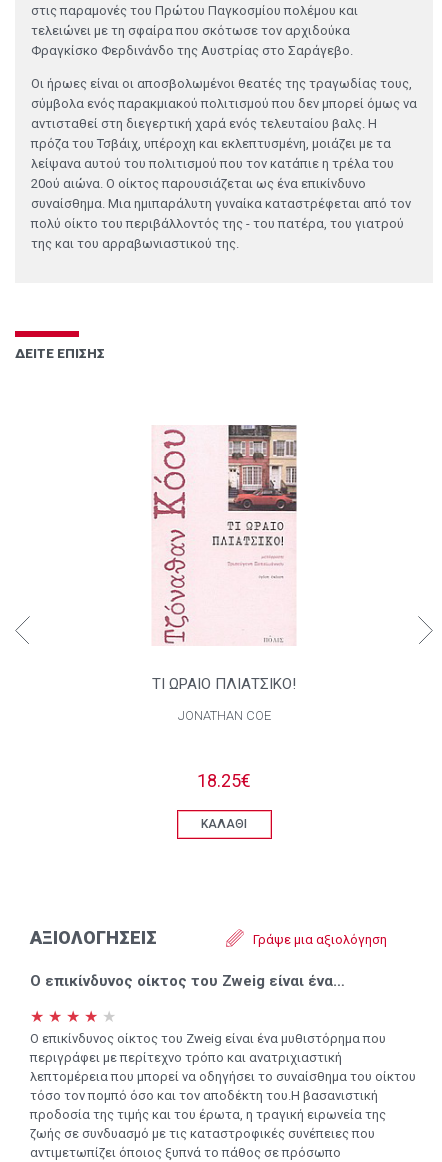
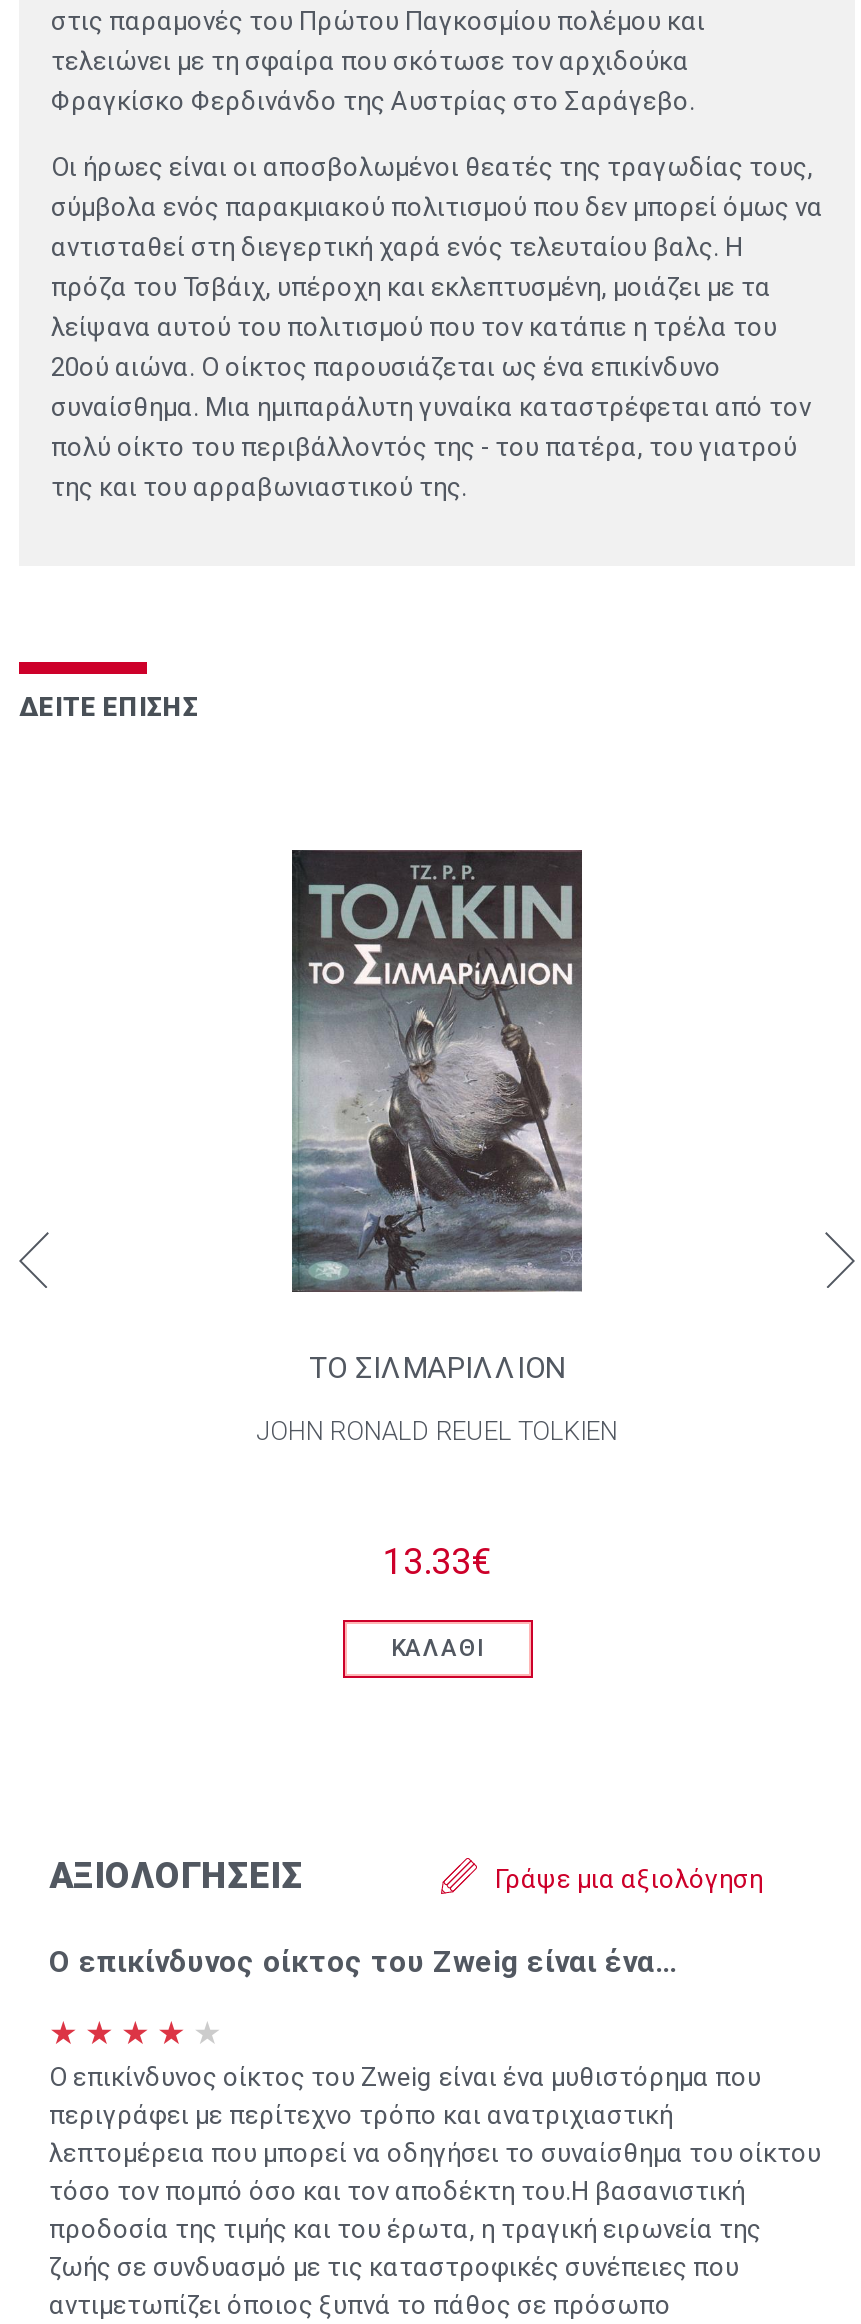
[151,424,297,693] [image] | ΤΙ ΩΡΑΊΟ ΠΛΙΆΤΣΙΚΟ! -> [289,848,585,1386] [image] | ΤΟ ΣΙΛΜΑΡΊΛΛΙΟΝ
[177,708,270,723] JONATHAN COE -> [256,1416,618,1446] JOHN RONALD REUEL TOLKIEN
[197,770,251,791] 18.25€ -> [383,1540,491,1582] 13.33€

